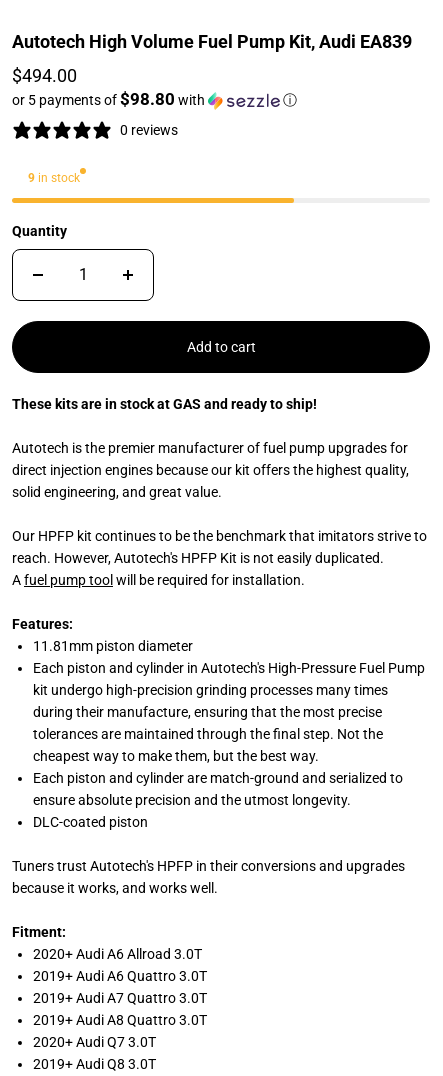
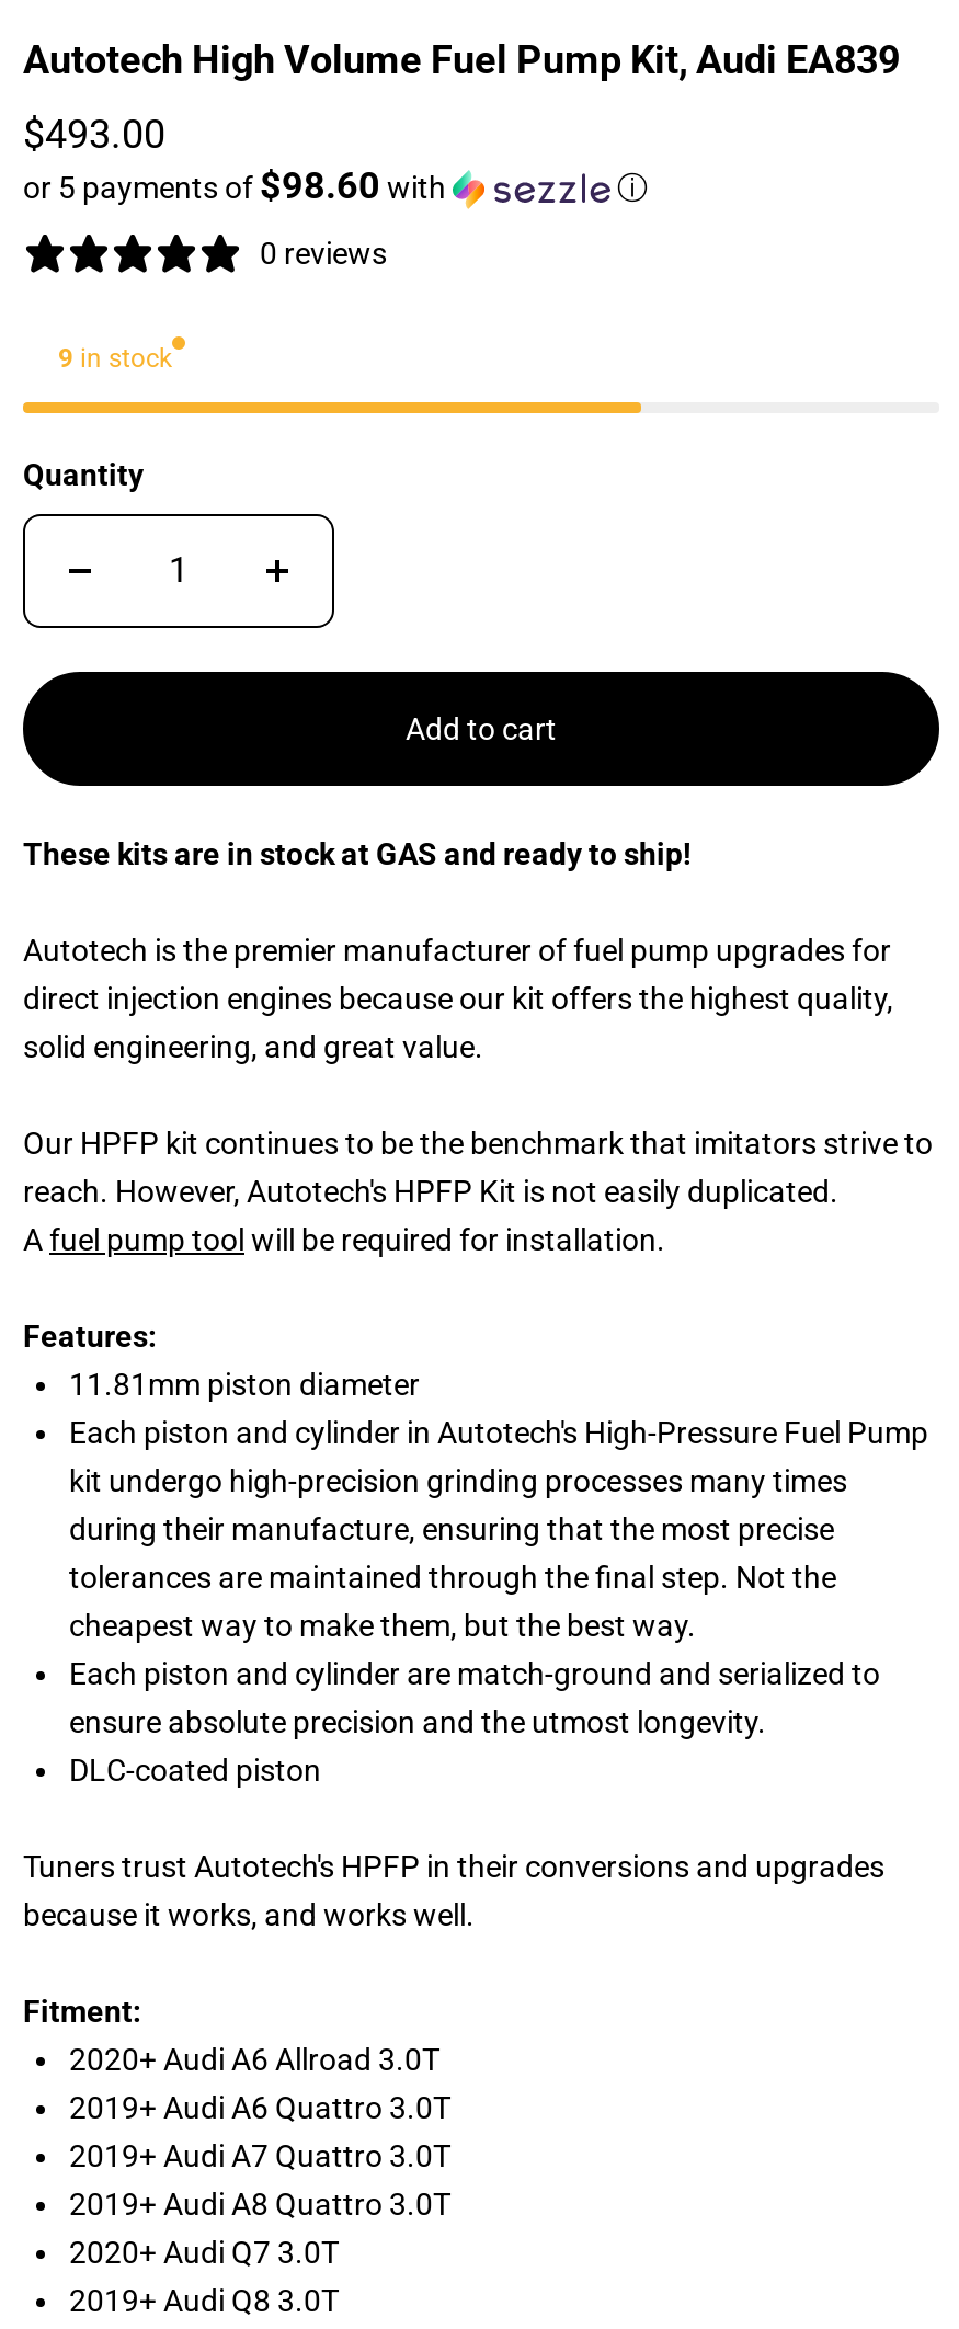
[12,65,77,86] $494.00 -> [23,112,165,158] $493.00
[12,89,208,109] or 5 payments of $98.80 with -> [23,165,453,209] or 5 payments of $98.60 with

